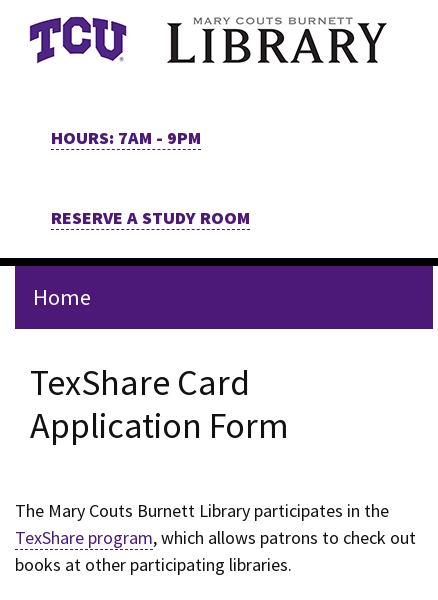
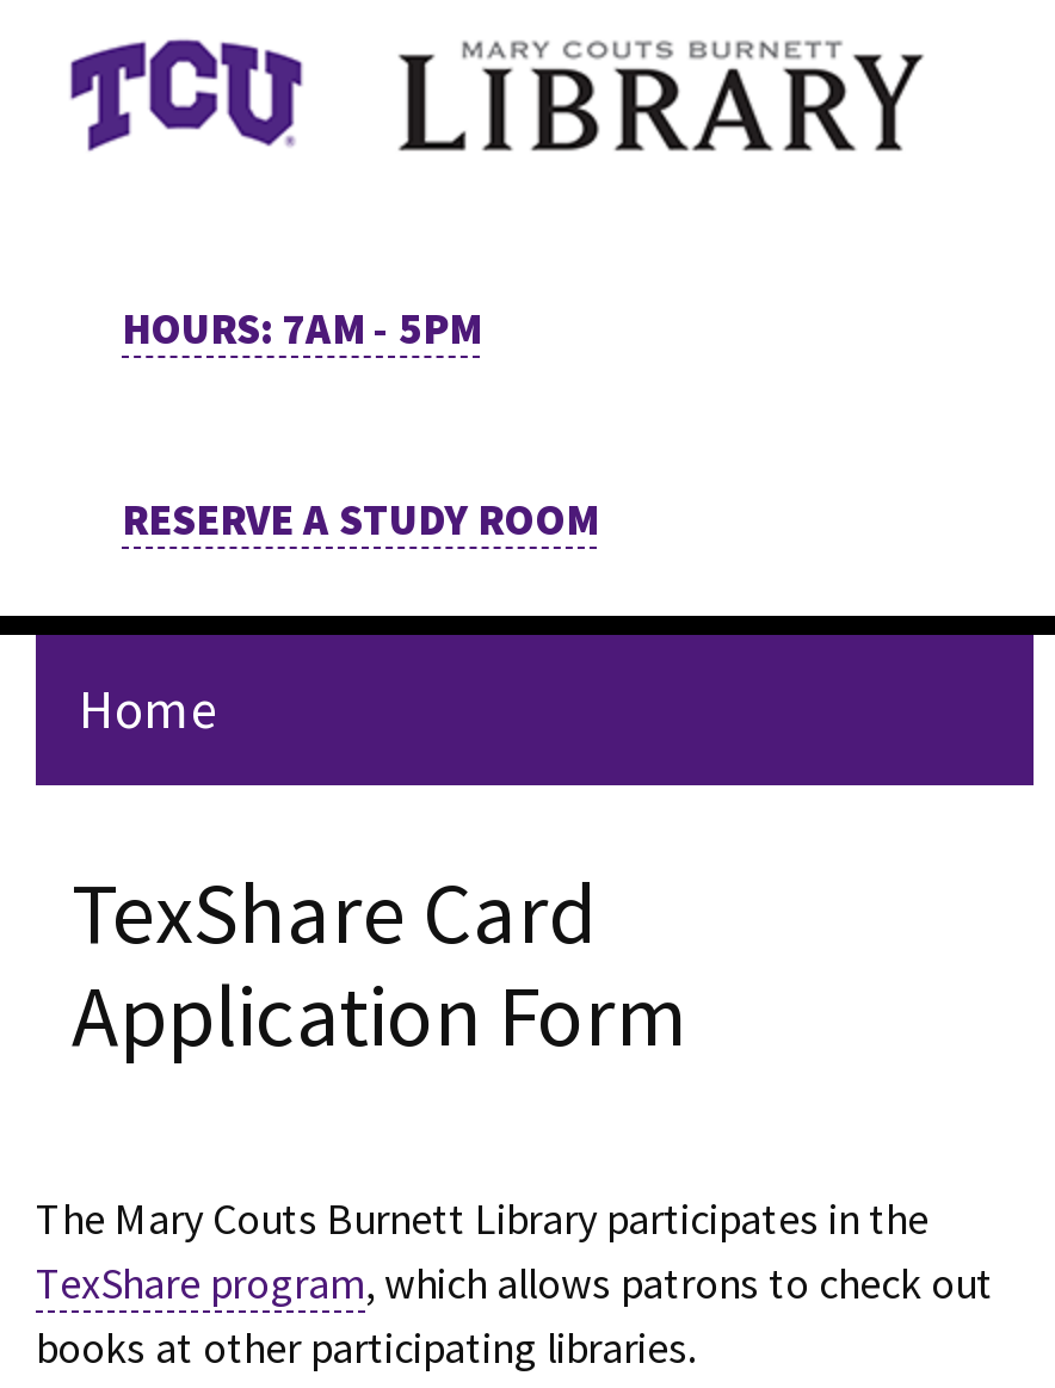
[51,126,201,149] HOURS: 7AM - 9PM -> [122,301,480,356] HOURS: 7AM - 5PM

